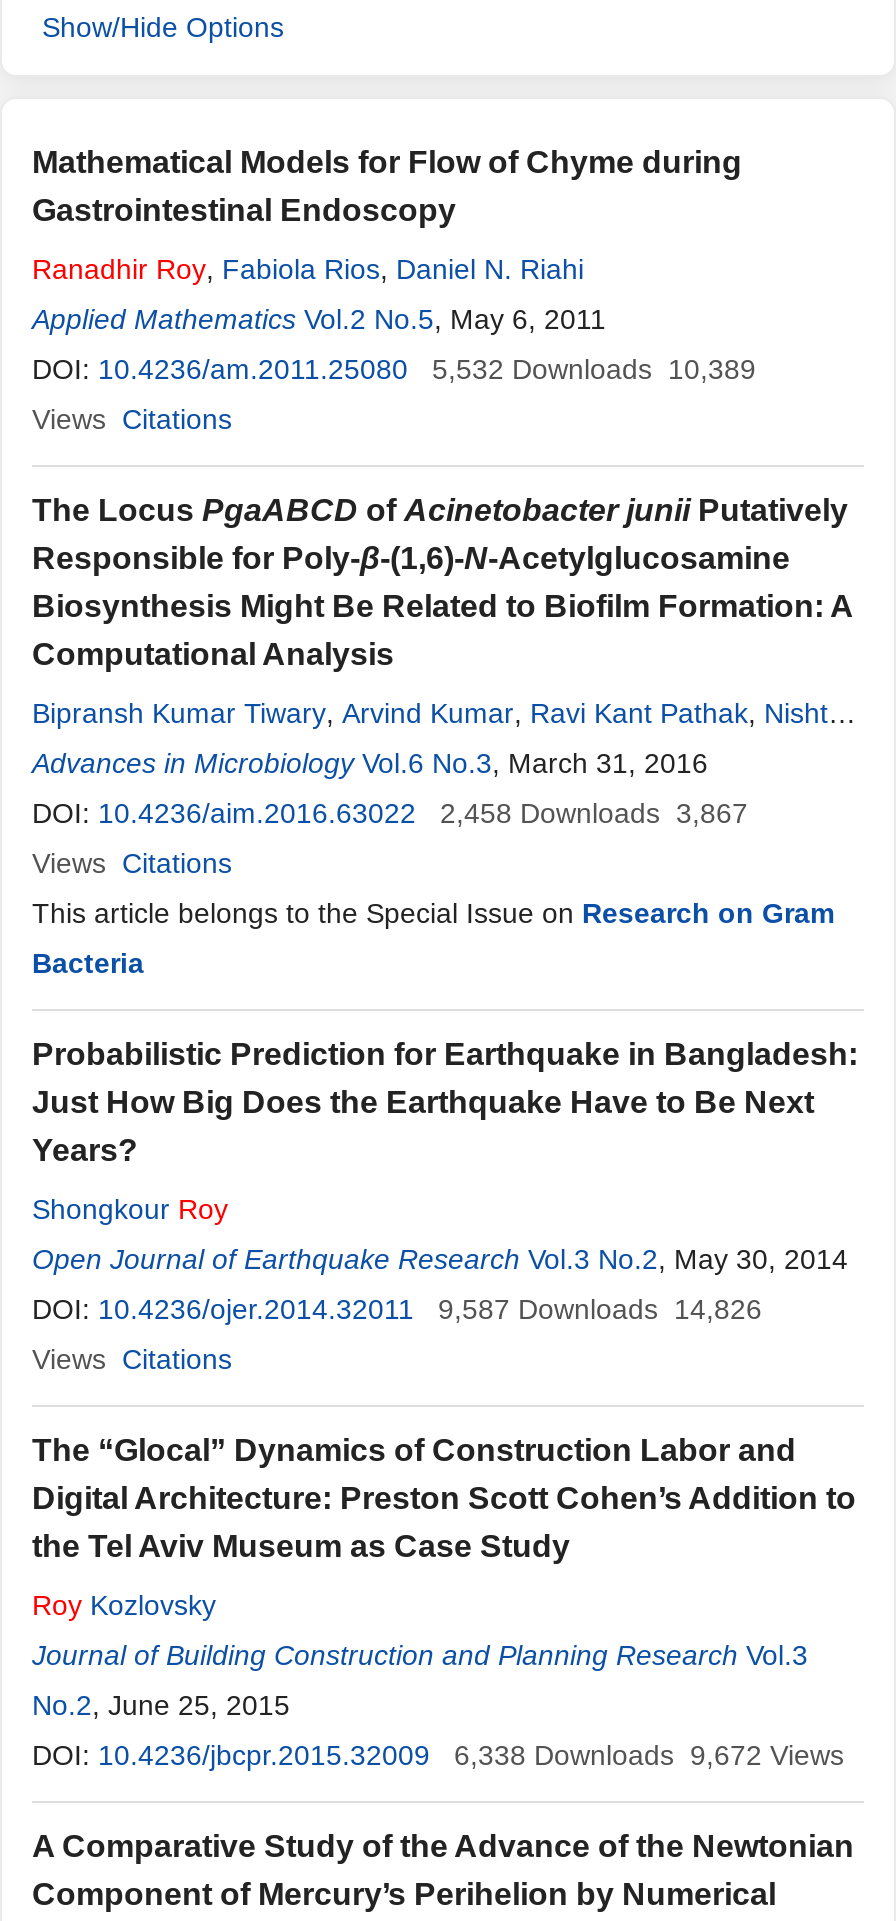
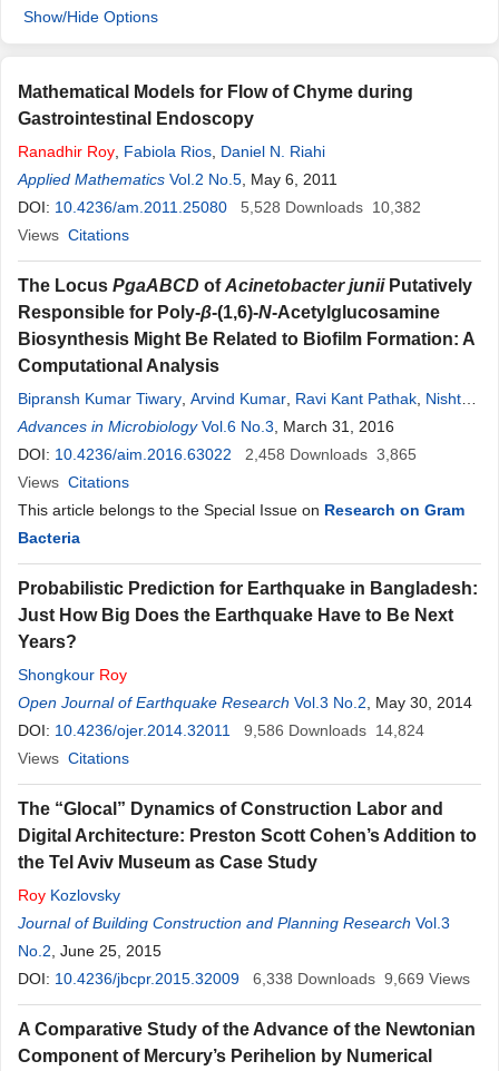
[32,353,756,385] DOI: 10.4236/am.2011.25080 5,532 Downloads 10,389 -> [18,198,421,216] DOI: 10.4236/am.2011.25080 5,528 Downloads 10,382
[32,797,748,829] DOI: 10.4236/aim.2016.63022 2,458 Downloads 3,867 -> [18,445,417,463] DOI: 10.4236/aim.2016.63022 2,458 Downloads 3,865
[32,1293,762,1325] DOI: 10.4236/ojer.2014.32011 9,587 Downloads 14,826 -> [18,721,424,739] DOI: 10.4236/ojer.2014.32011 9,586 Downloads 14,824
[454,1739,844,1771] 6,338 Downloads 9,672 Views -> [253,970,470,988] 6,338 Downloads 9,669 Views

